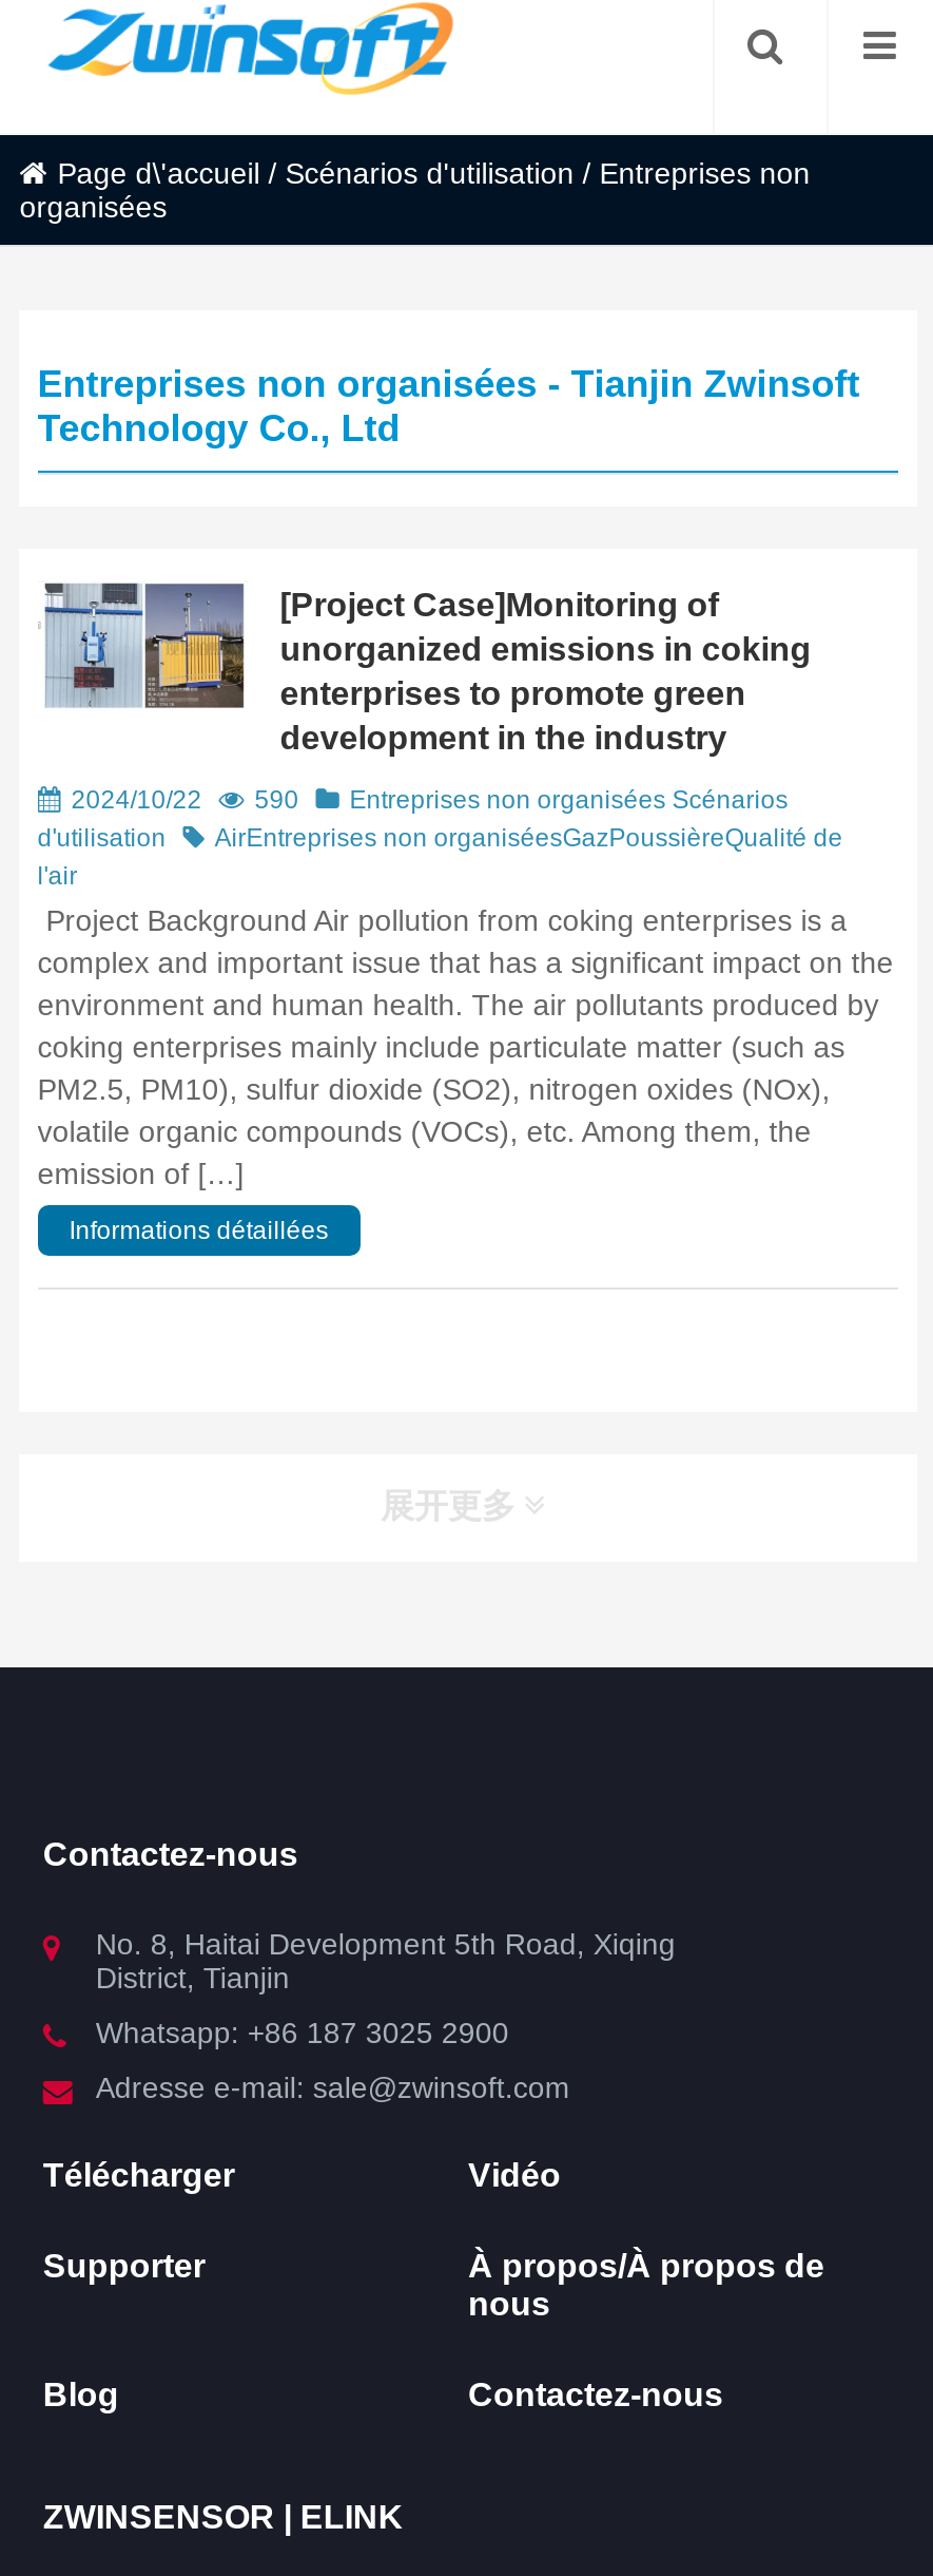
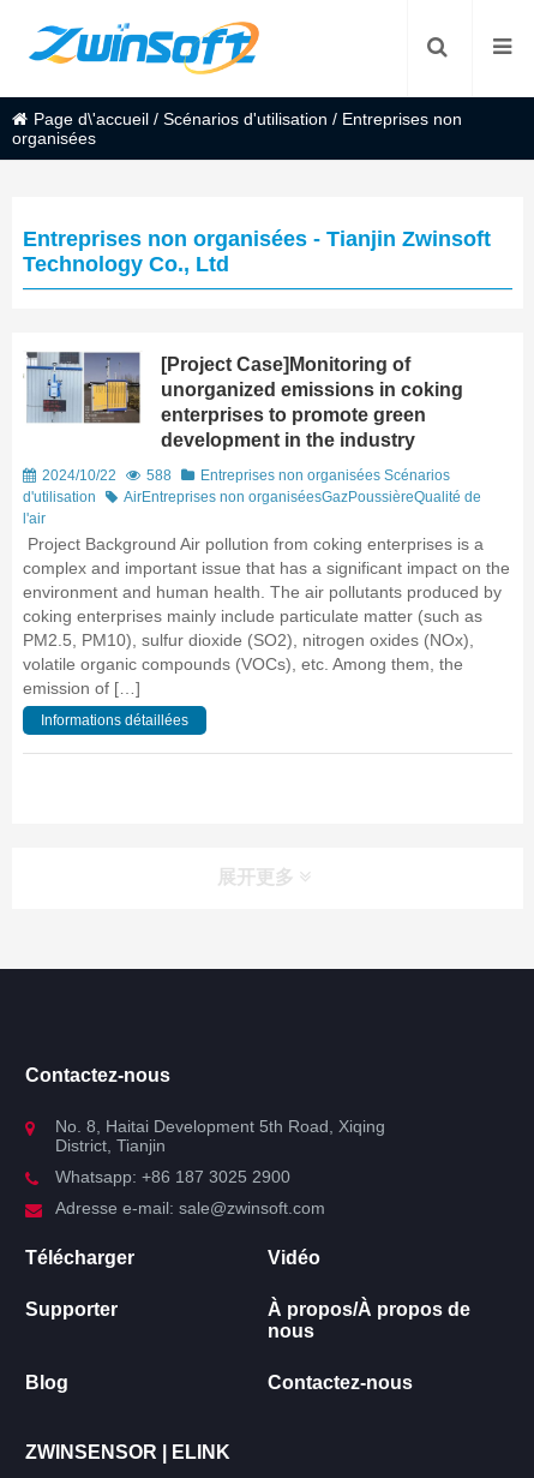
[71,785,788,815] 2024/10/22 590 Entreprises non organisées Scénarios -> [42,467,450,484] 2024/10/22 588 Entreprises non organisées Scénarios

